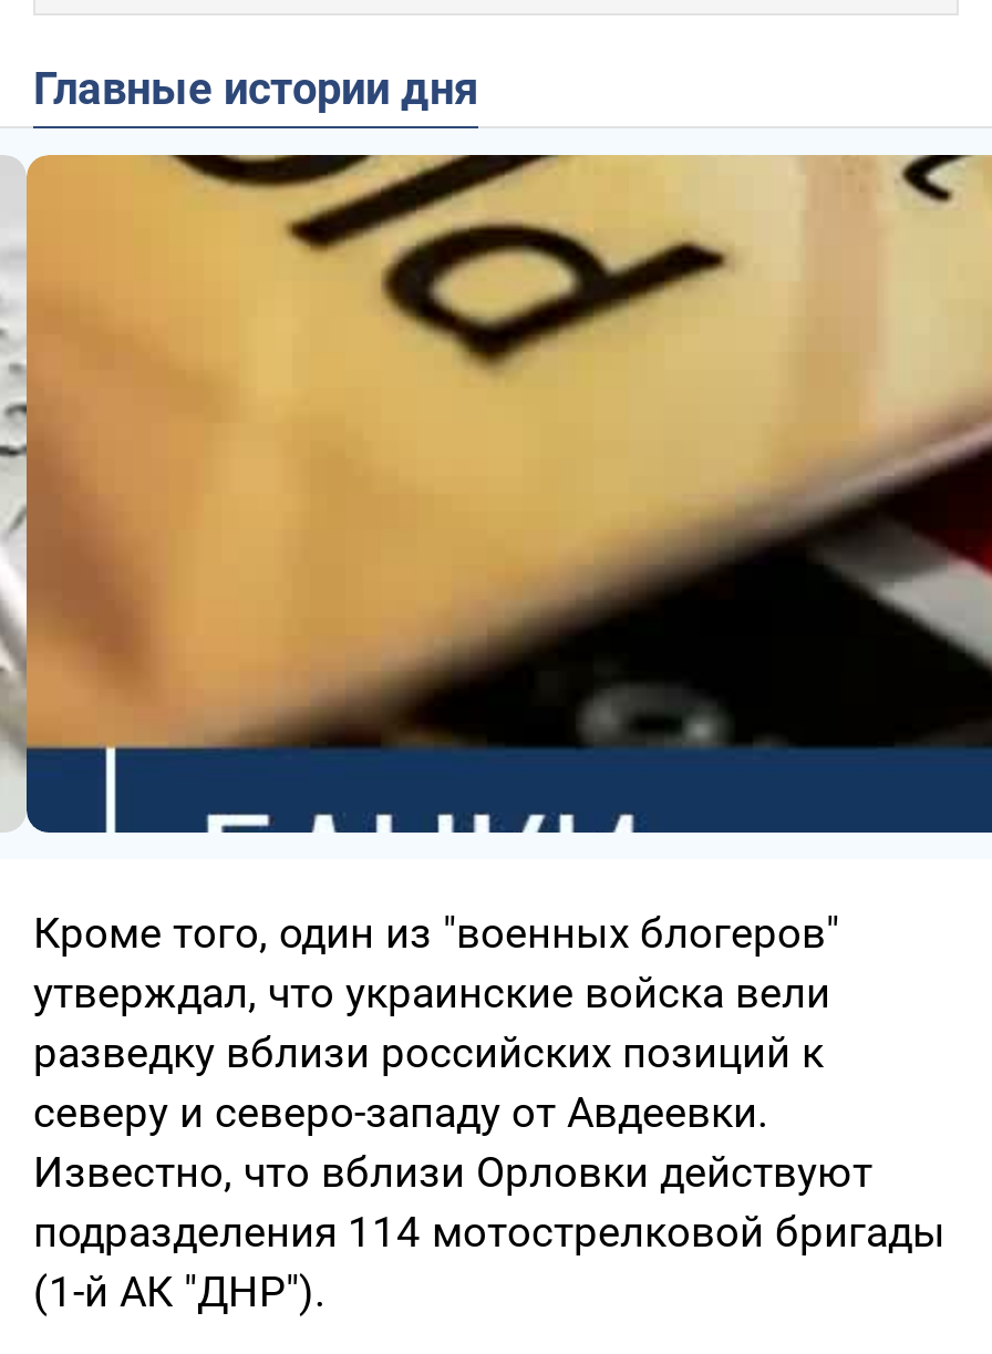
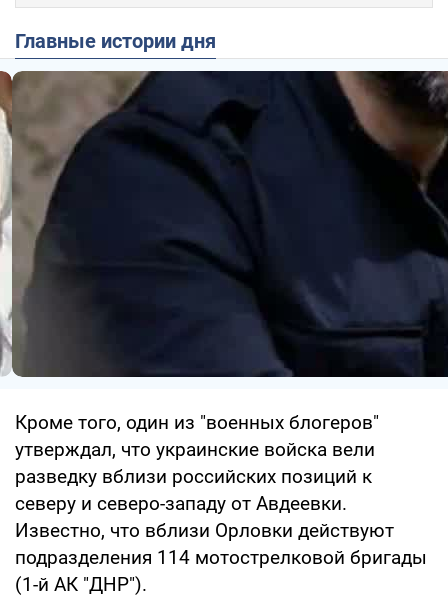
[7,153,985,835] [image] -> [3,70,445,378] [image]

